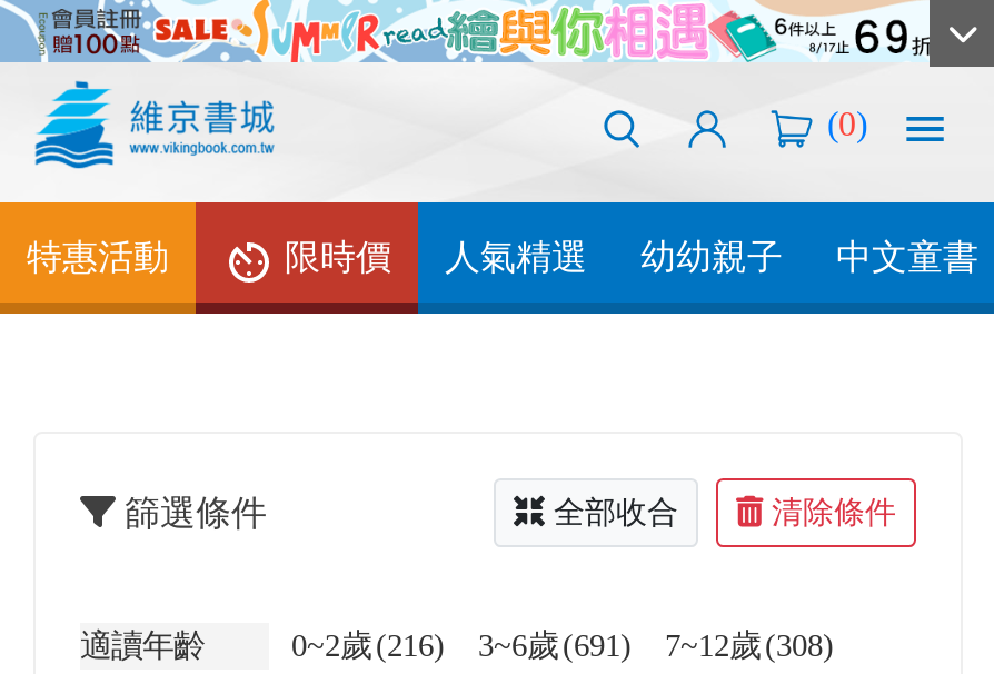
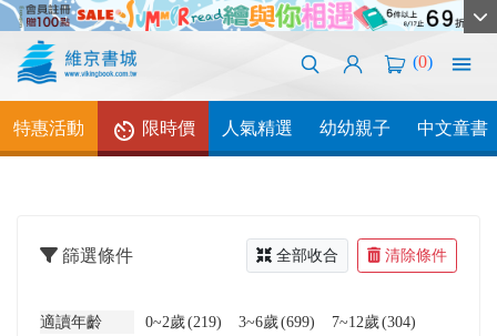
[291,627,445,663] 0~2歲 (216) -> [145,313,222,330] 0~2歲 (219)
[478,627,632,663] 3~6歲 (691) -> [239,313,315,330] 3~6歲 (699)
[665,627,834,663] 7~12歲 (308) -> [332,313,416,330] 7~12歲 (304)

